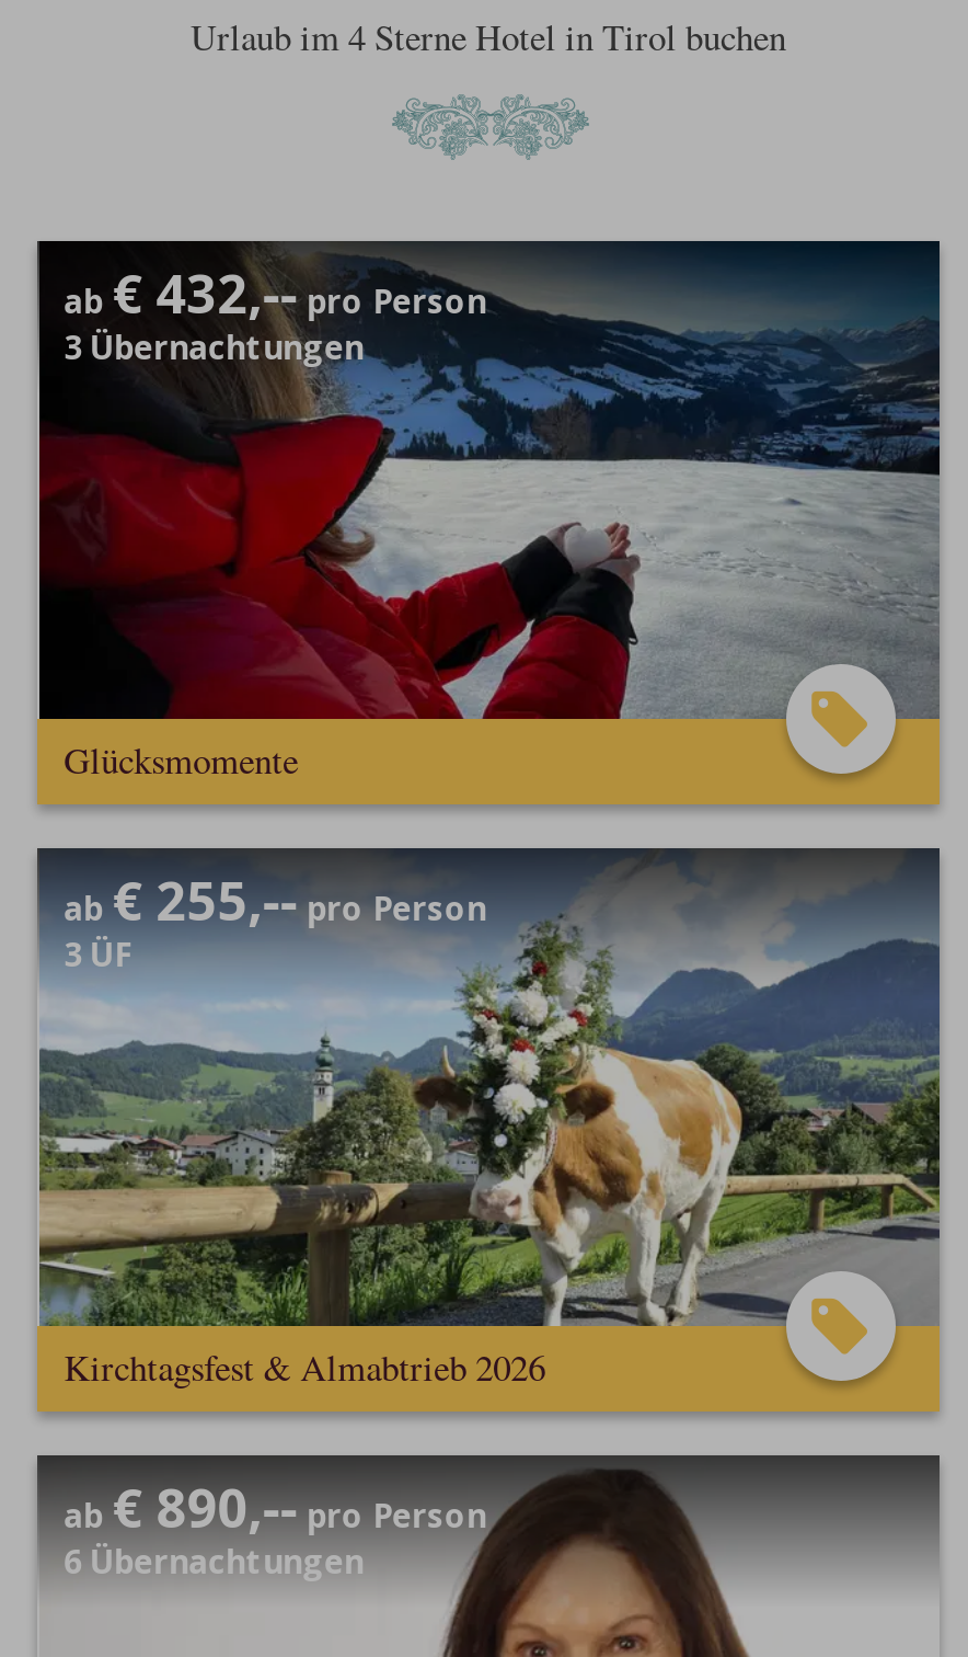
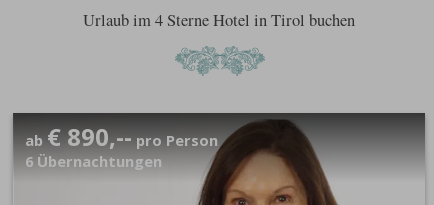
[35,241,942,813] [image] | Glücksmomente -> none
[64,257,487,369] ab€ 432,-- pro Person | 3 Übernachtungen -> none
[35,846,942,1420] [image] | Kirchtagsfest & Almabtrieb 2026 -> none
[64,864,487,976] ab€ 255,-- pro Person | 3 ÜF -> none

